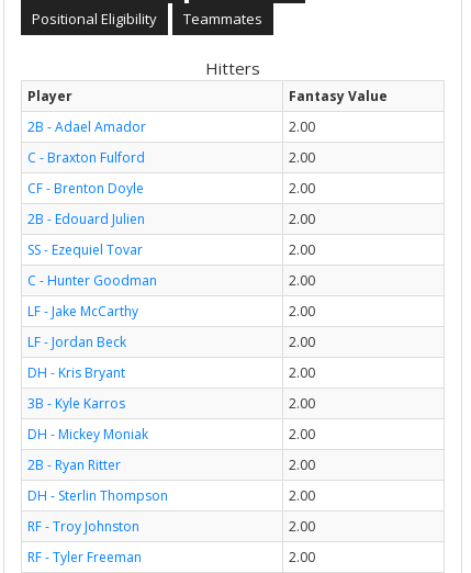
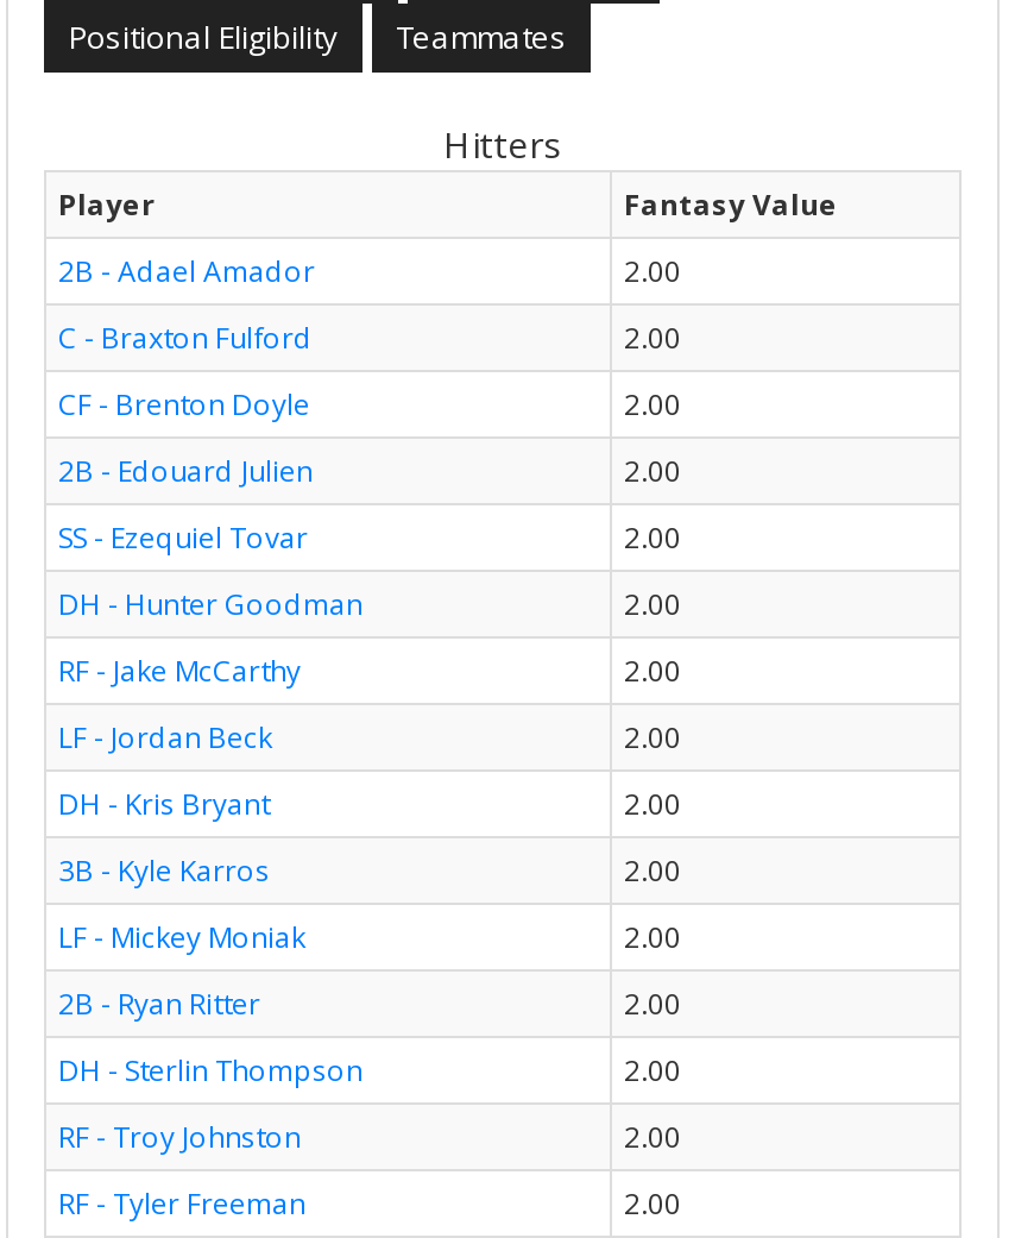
[27,271,157,290] C - Hunter Goodman -> [58,584,363,624] DH - Hunter Goodman
[27,302,138,321] LF - Jake McCarthy -> [58,651,301,691] RF - Jake McCarthy
[27,425,148,443] DH - Mickey Moniak -> [58,917,305,957] LF - Mickey Moniak

